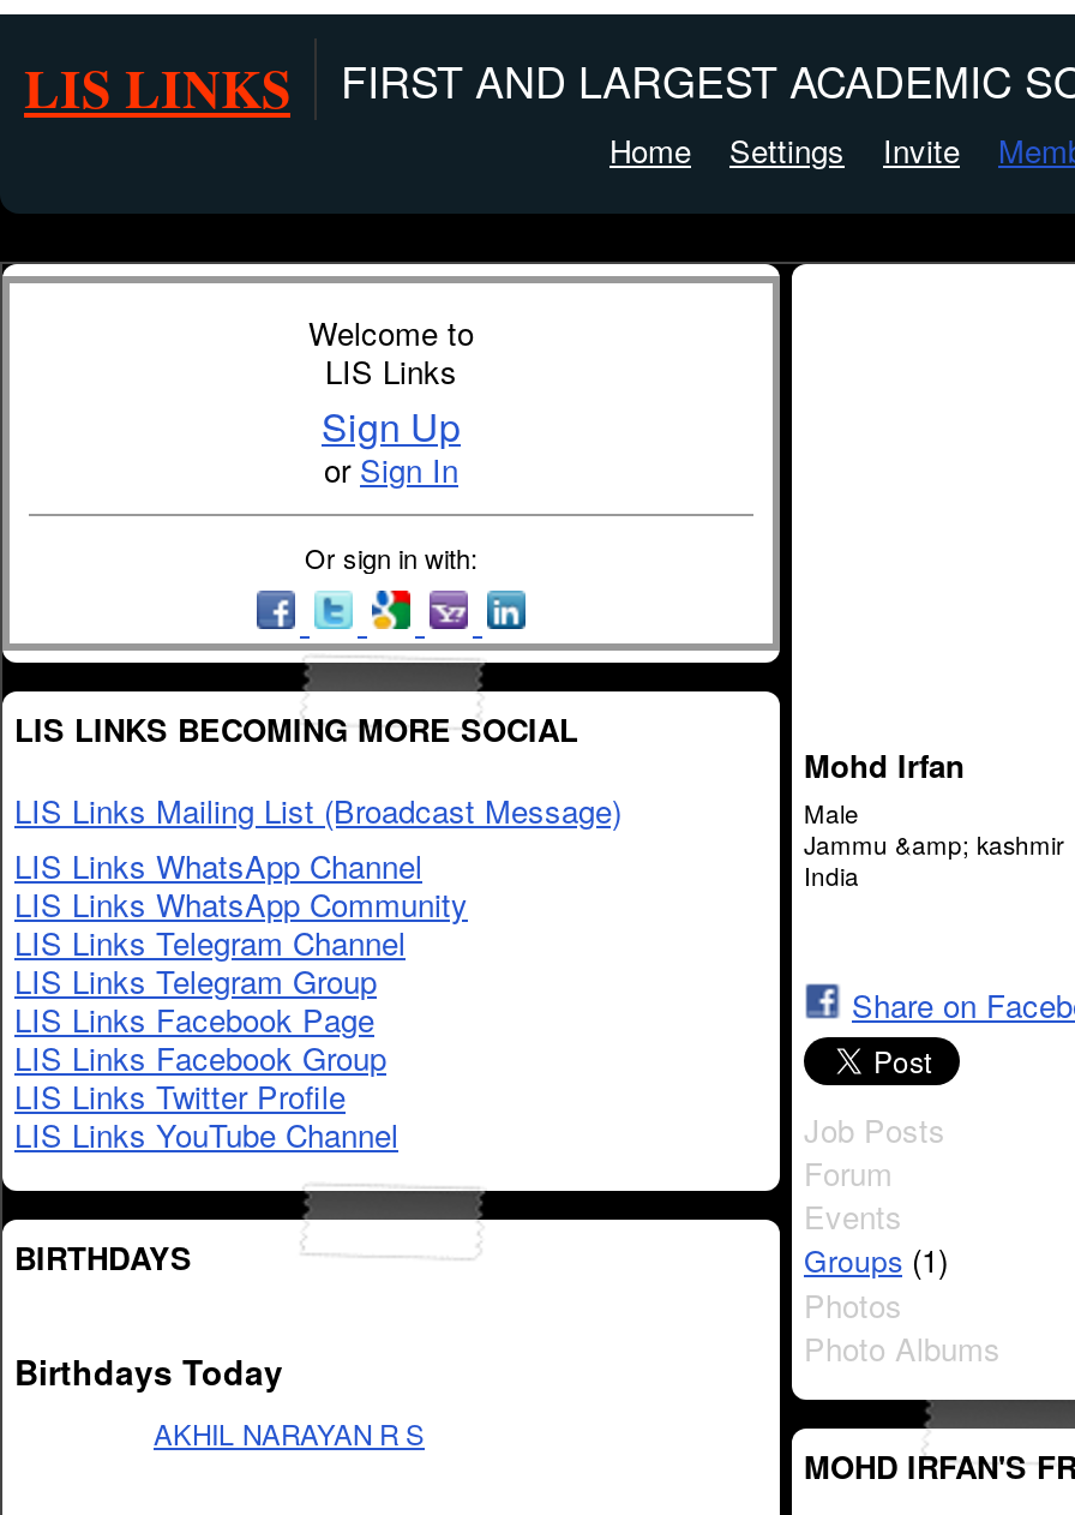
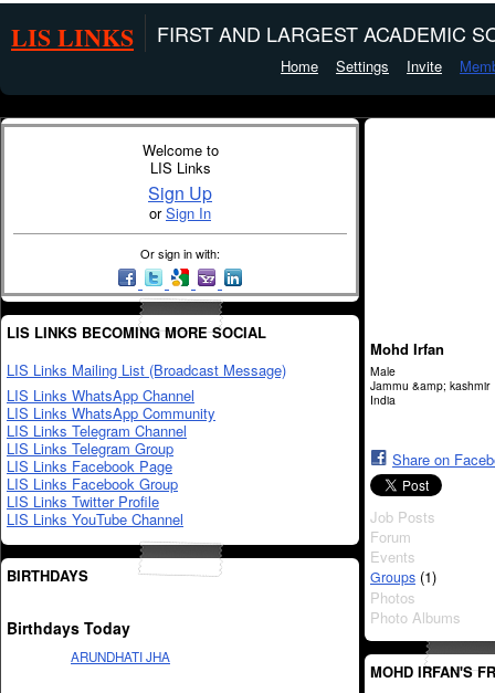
[154,1414,425,1453] AKHIL NARAYAN R S -> [71,648,170,665] ARUNDHATI JHA

